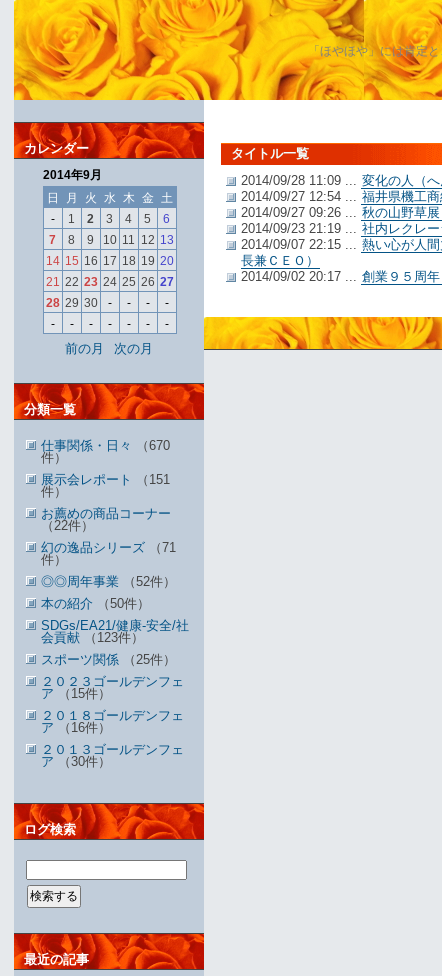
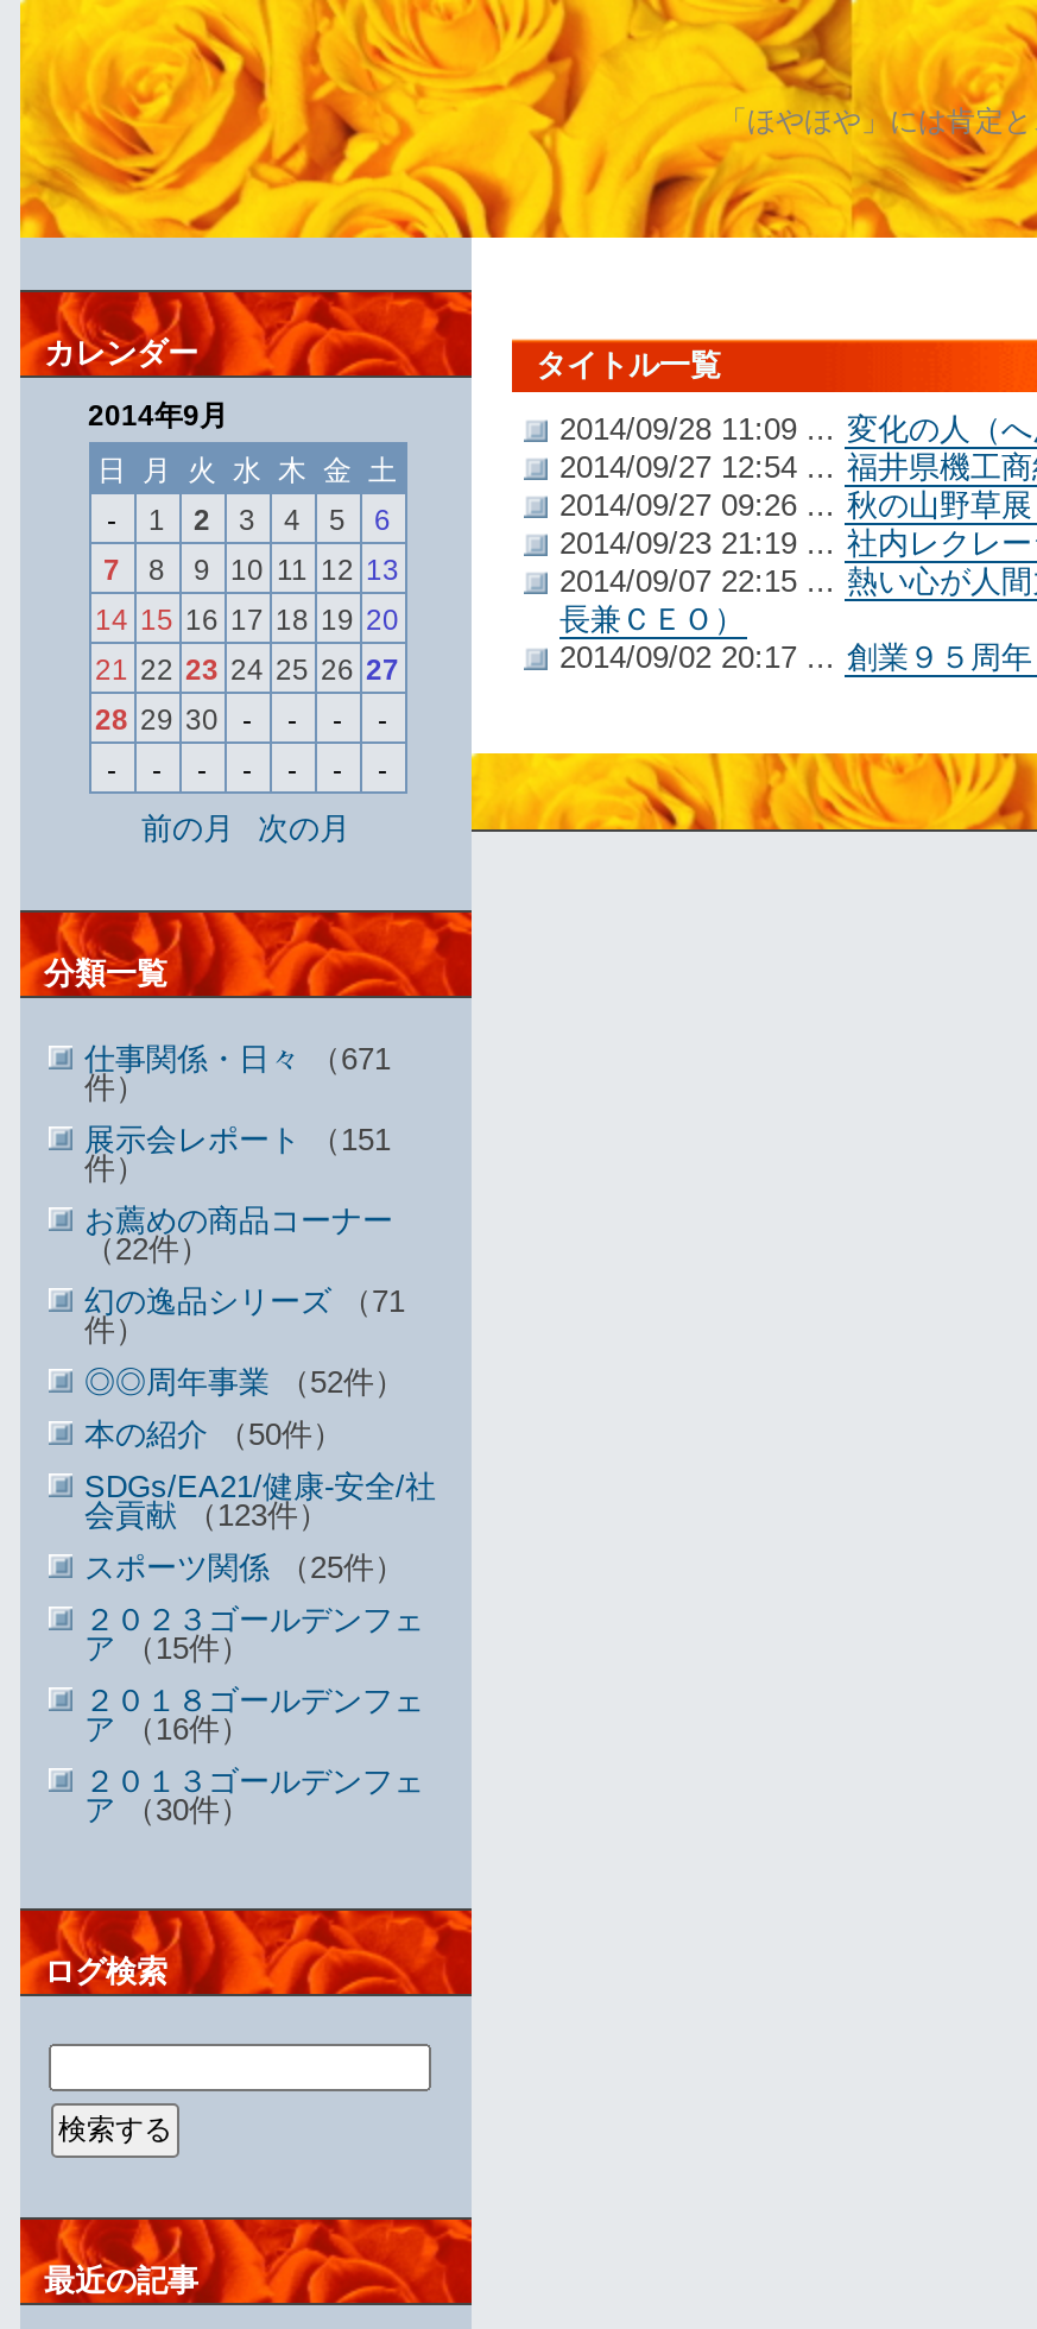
[41,438,170,453] 仕事関係・日々（670 -> [84,1041,391,1077] 仕事関係・日々（671

